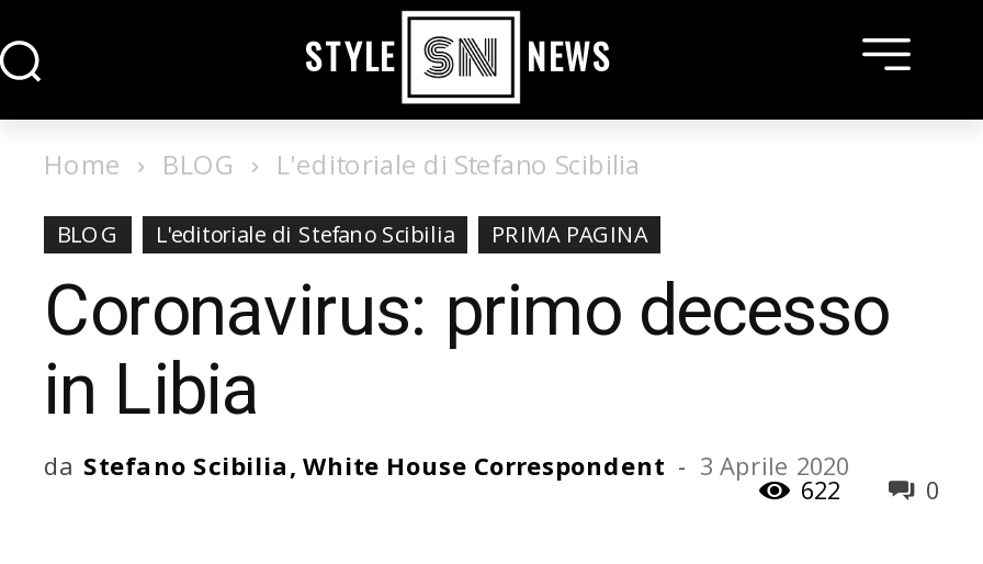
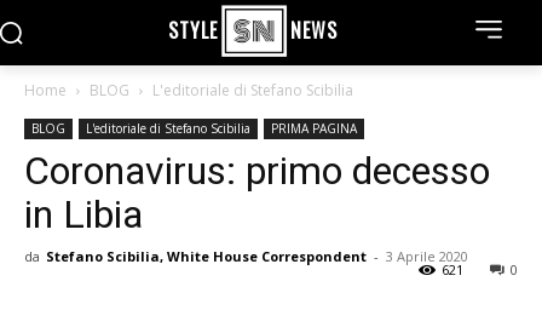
[801,473,840,506] 622 -> [442,260,463,278] 621

